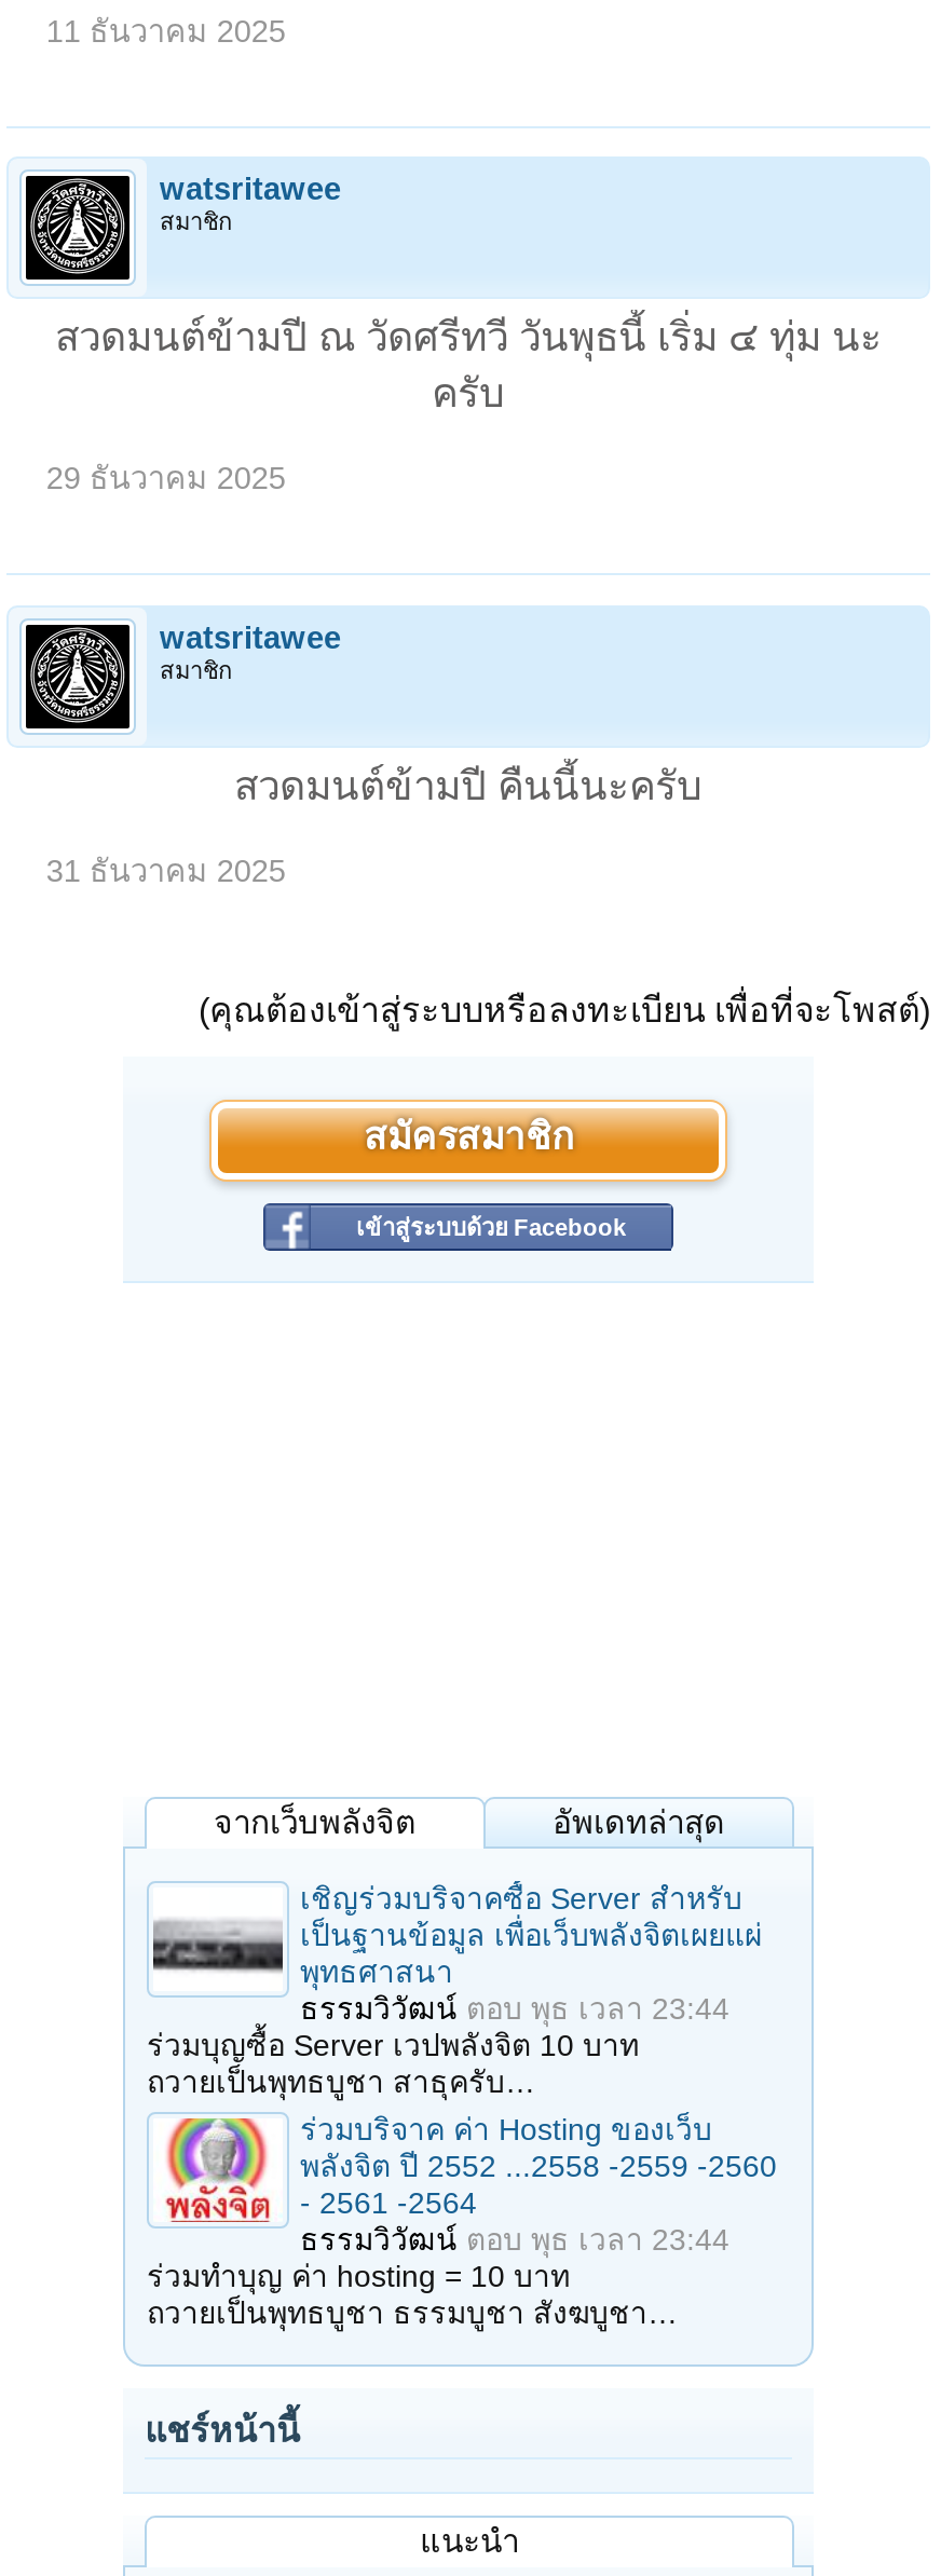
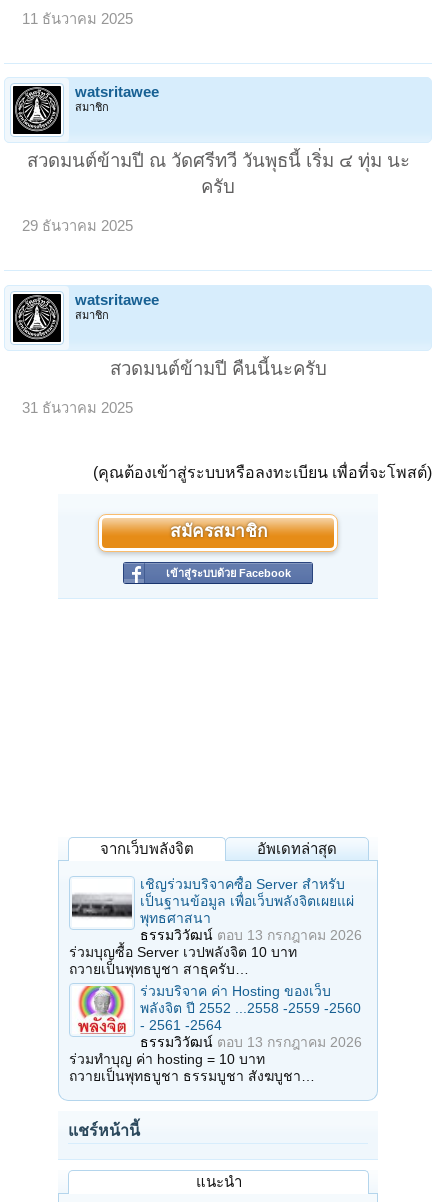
[300,1990,729,2025] ธรรมวิวัฒน์ตอบพุธ เวลา 23:44 -> [140,927,362,943] ธรรมวิวัฒน์ตอบ13 กรกฎาคม 2026
[300,2221,729,2256] ธรรมวิวัฒน์ตอบพุธ เวลา 23:44 -> [140,1034,362,1050] ธรรมวิวัฒน์ตอบ13 กรกฎาคม 2026

